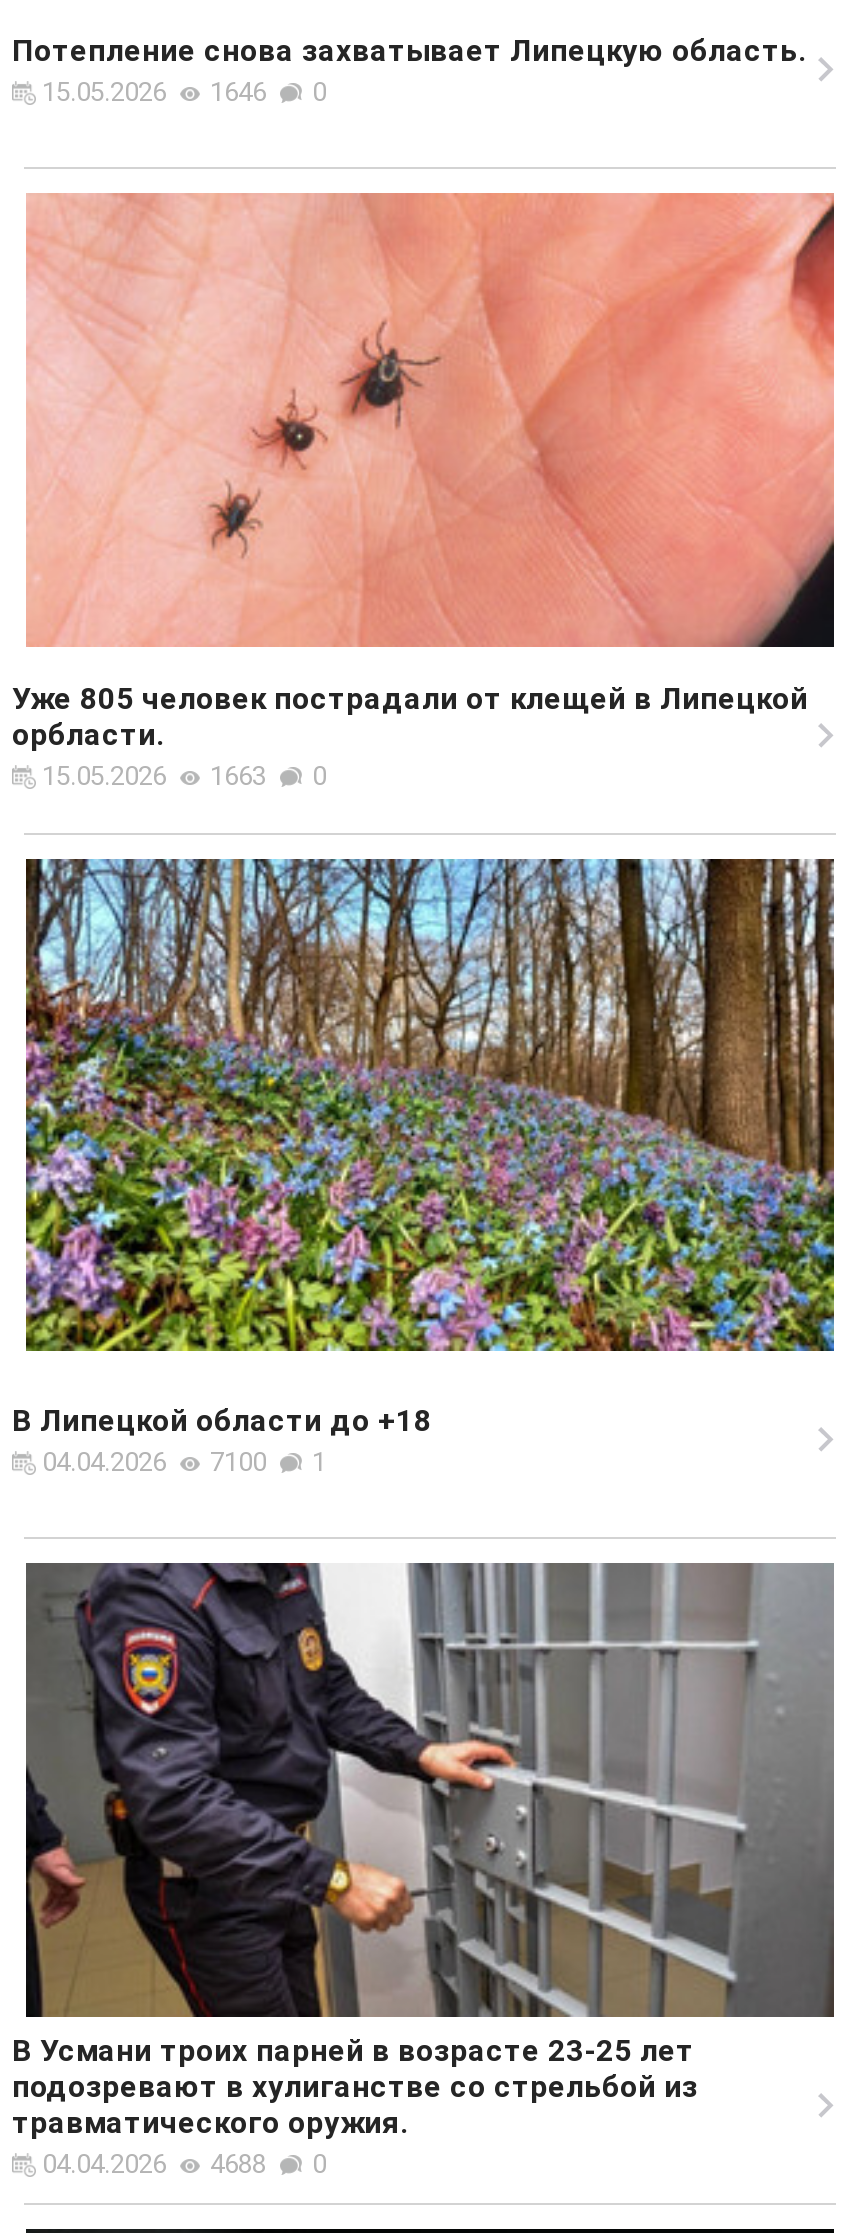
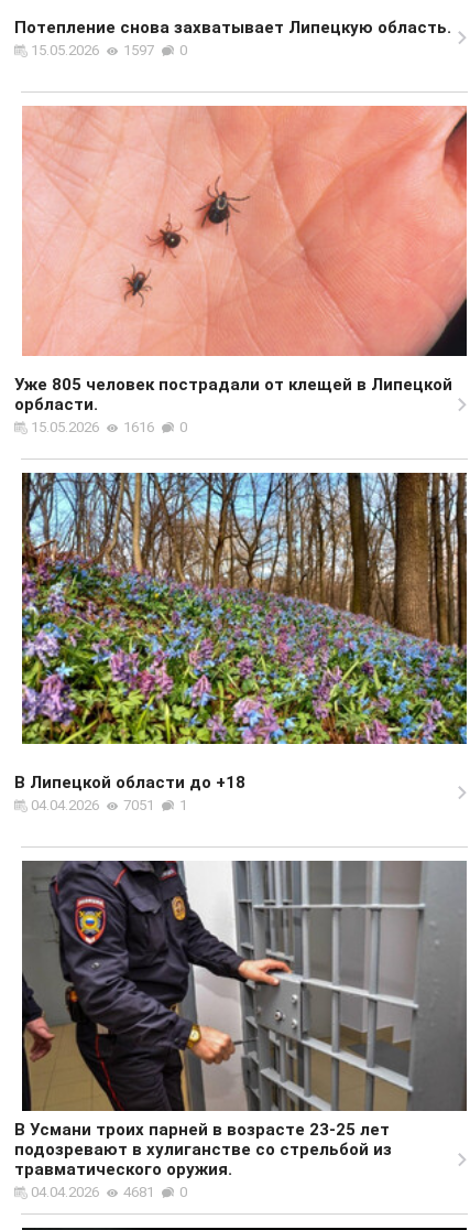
[42,76,326,106] 15.05.2026 1646 0 -> [31,41,187,58] 15.05.2026 1597 0
[42,760,326,790] 15.05.2026 1663 0 -> [31,418,187,435] 15.05.2026 1616 0
[42,1446,326,1476] 04.04.2026 7100 1 -> [31,796,187,813] 04.04.2026 7051 1
[42,2148,326,2178] 04.04.2026 4688 0 -> [31,1183,187,1200] 04.04.2026 4681 0

